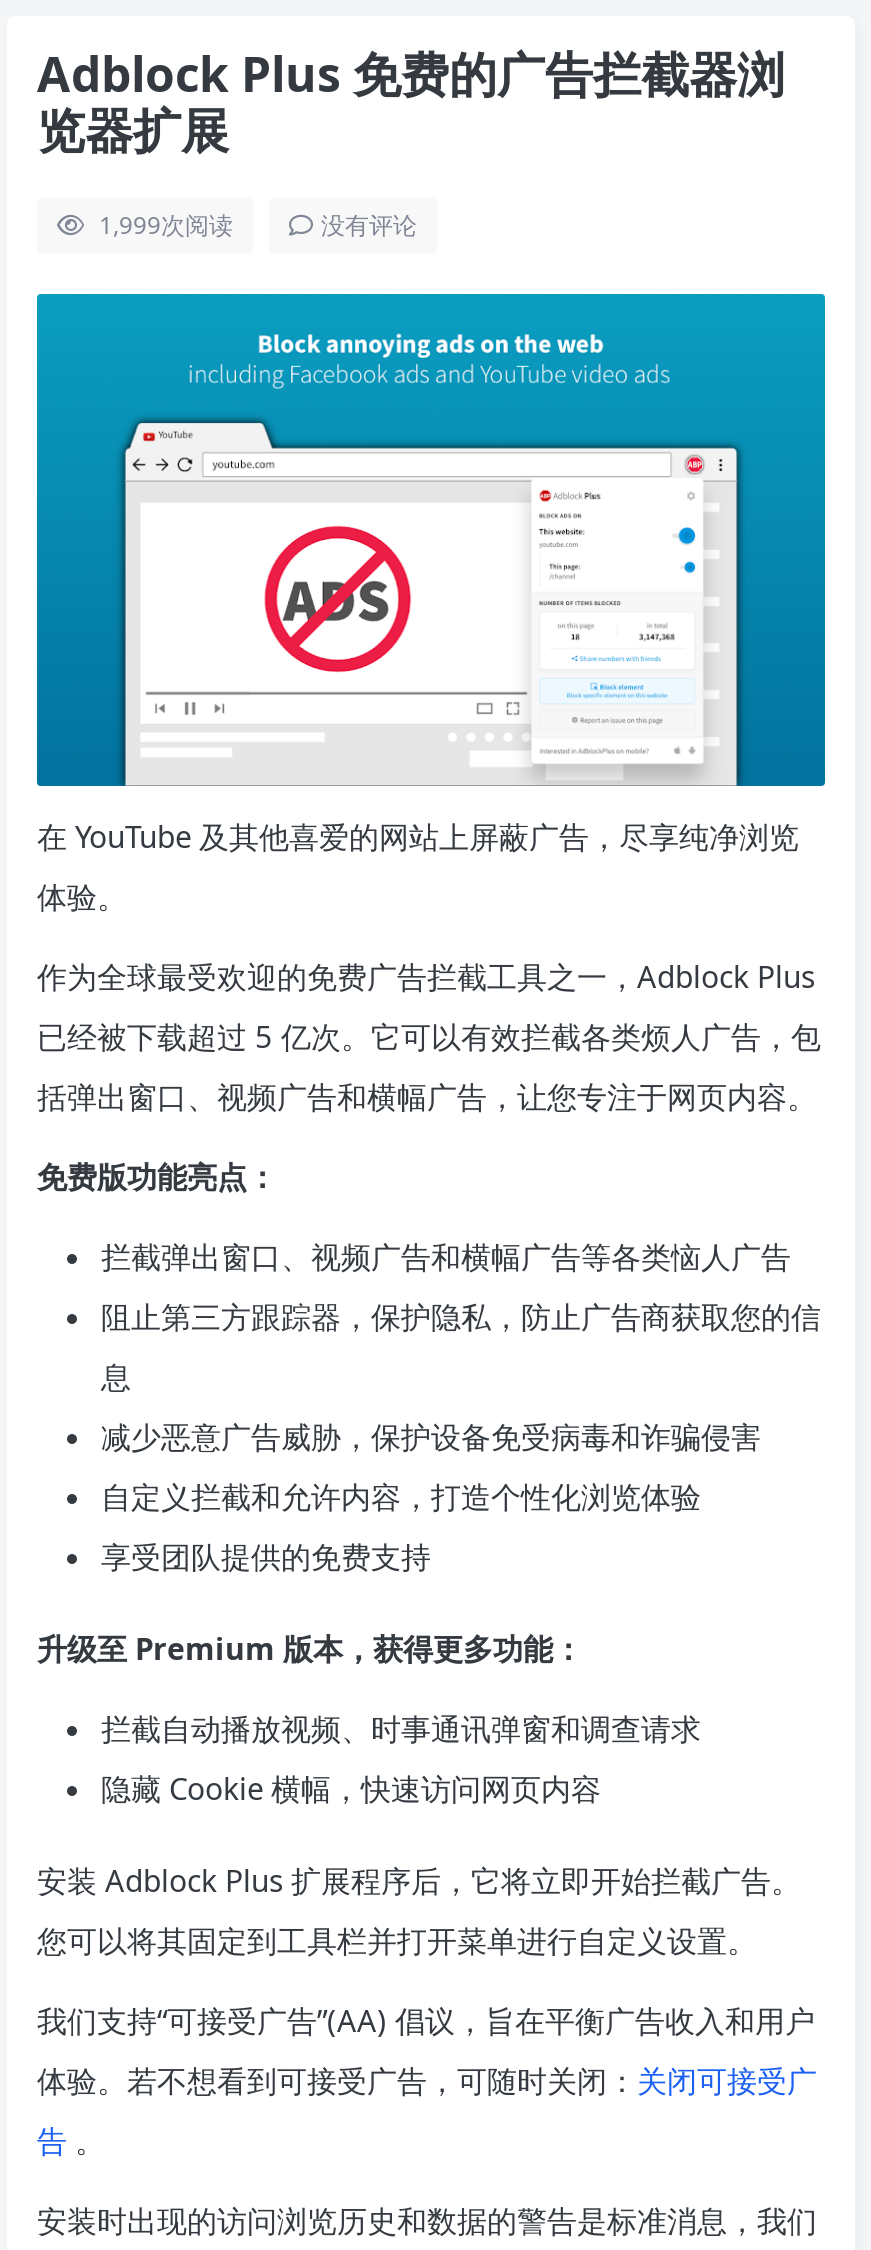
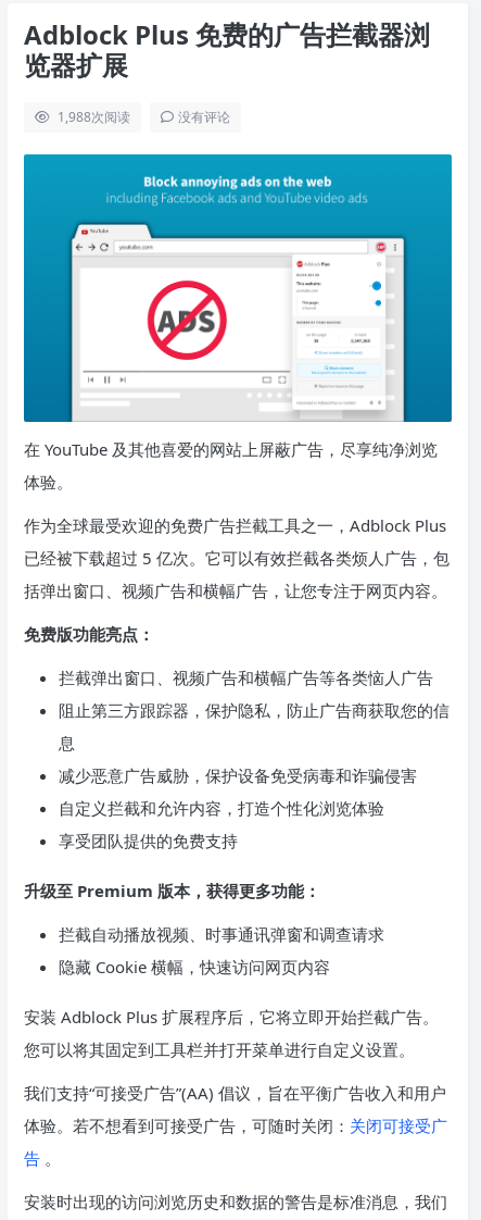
[99,208,233,242] 1,999次阅读 -> [58,108,130,126] 1,988次阅读

